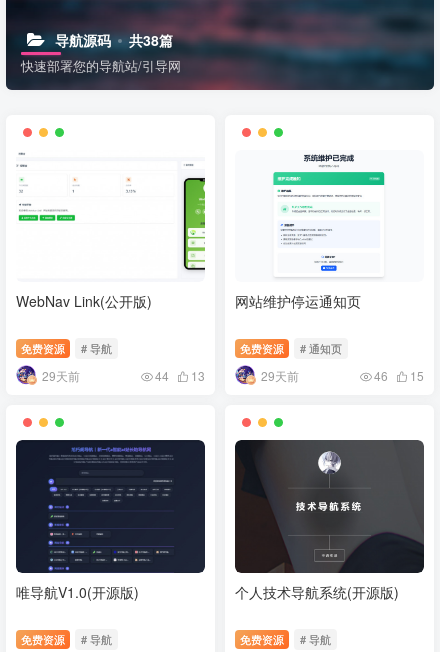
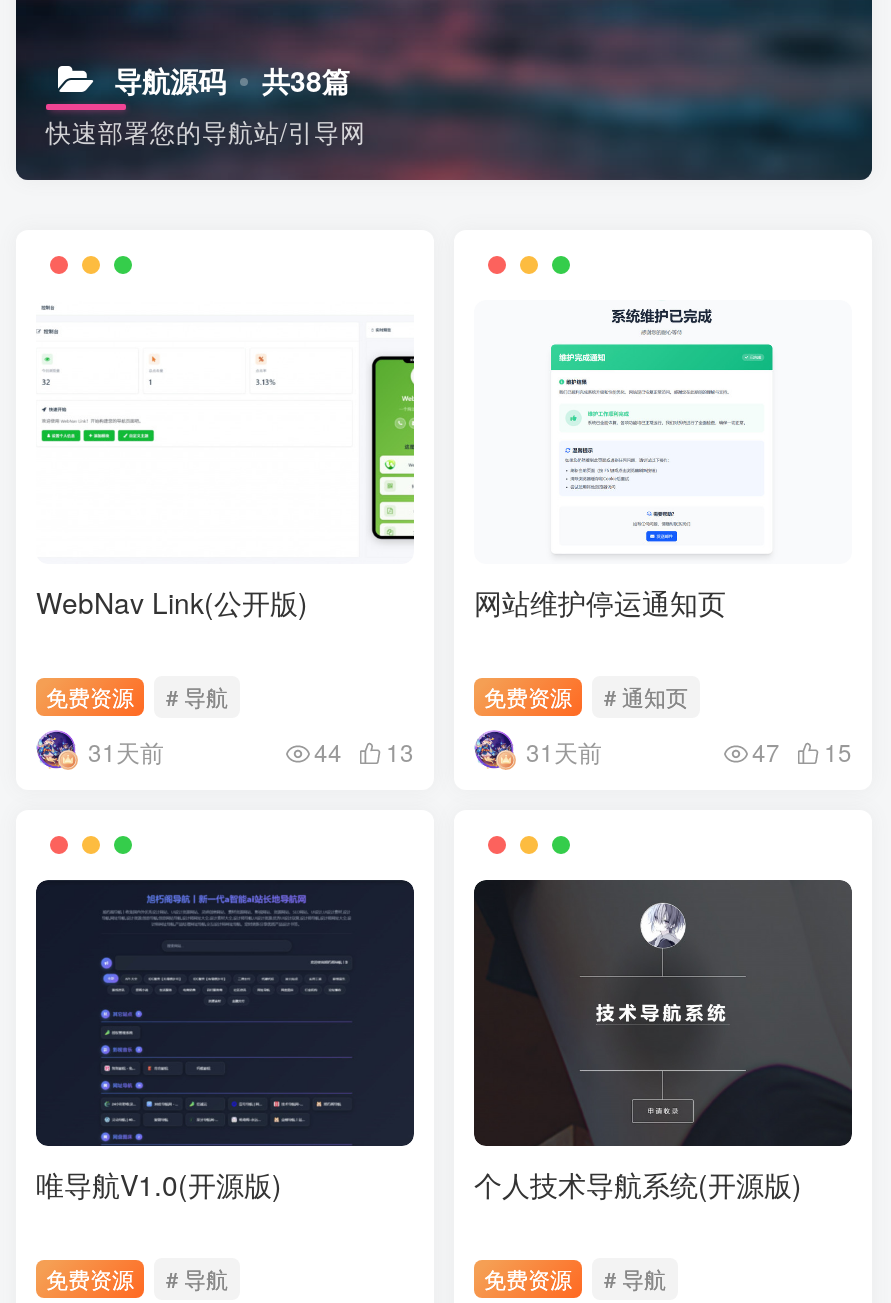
[42,367,80,384] 29天前 -> [88,734,164,768] 31天前
[261,367,299,384] 29天前 -> [526,734,602,768] 31天前
[374,367,424,384] 46 15 -> [752,735,852,769] 47 15

